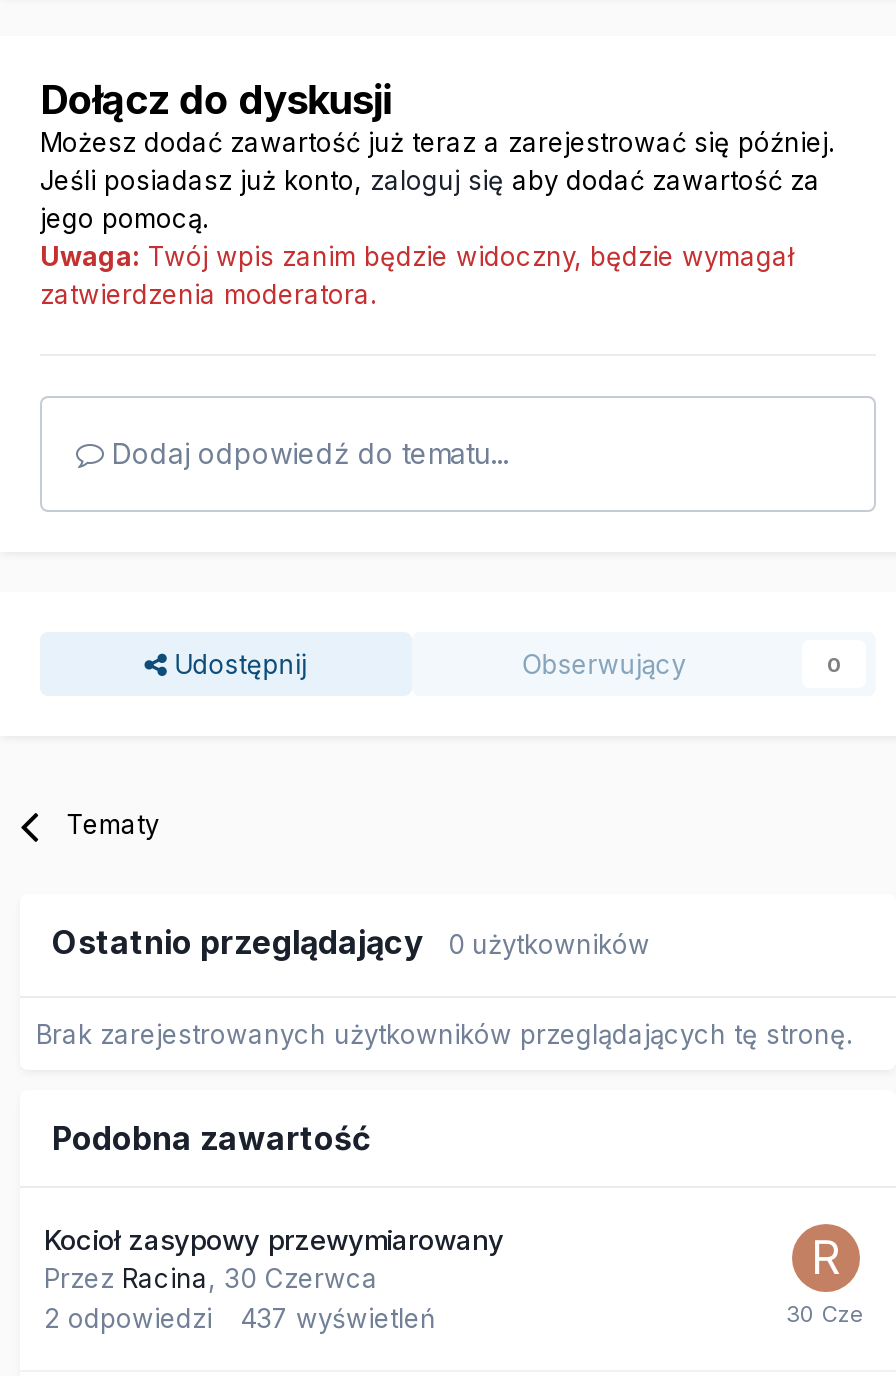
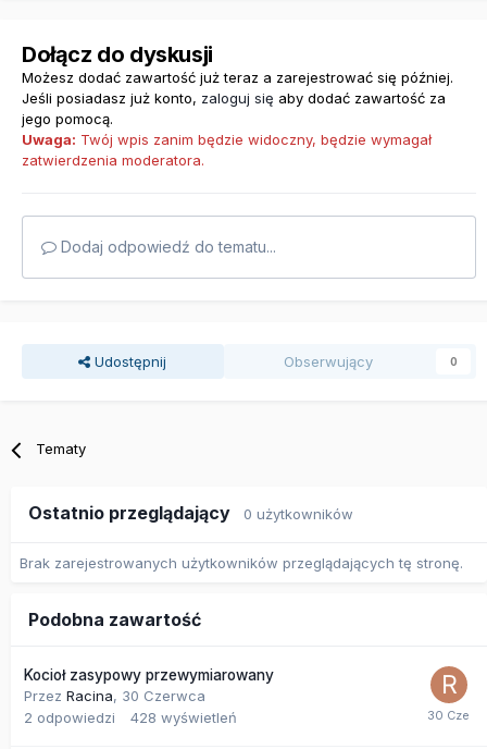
[44,1302,436,1334] 2 odpowiedzi 437 wyświetleń -> [24,709,237,726] 2 odpowiedzi 428 wyświetleń

